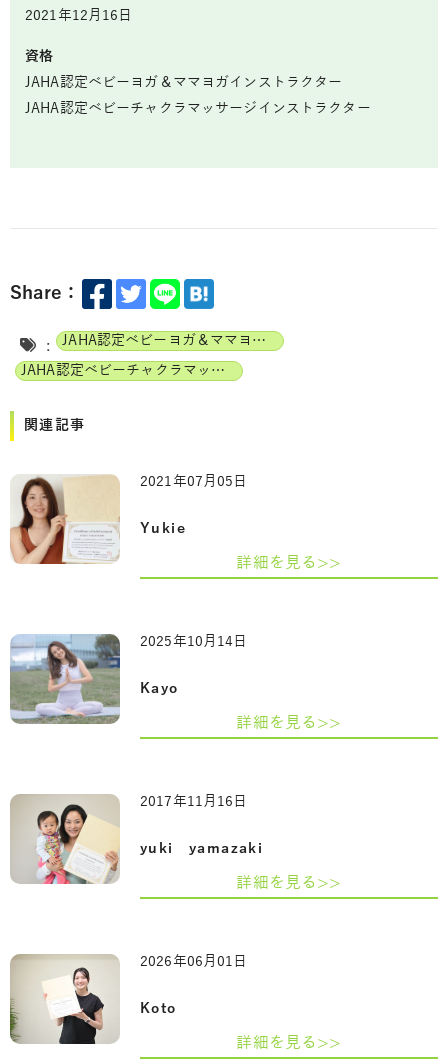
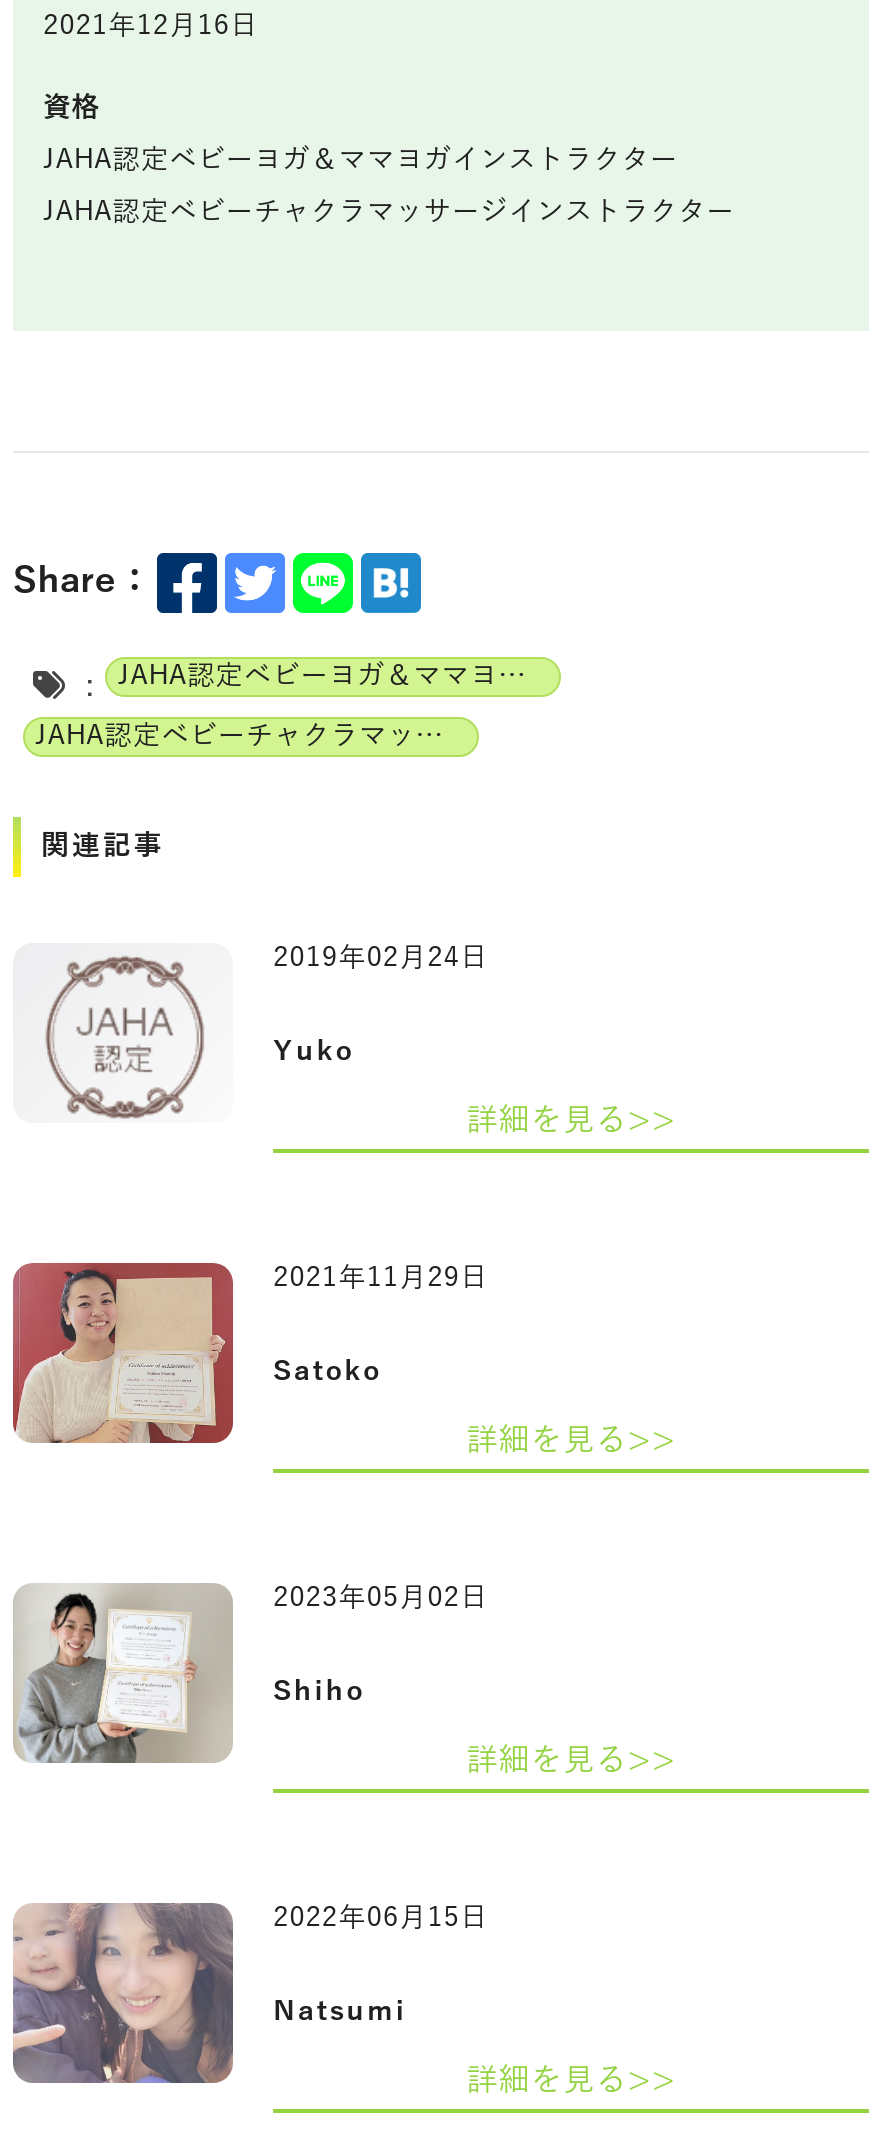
[9,474,186,565] [image] | Yukie -> [13,945,354,1123] [image] | Yuko
[140,473,247,488] 2021年07月05日 -> [273,942,488,972] 2019年02月24日
[9,633,179,725] [image] | Kayo -> [11,1261,382,1445] [image] | Satoko
[140,633,247,648] 2025年10月14日 -> [273,1262,488,1292] 2021年11月29日
[12,795,263,885] [image] | yuki yamazaki -> [17,1587,365,1765] [image] | Shiho
[140,793,247,808] 2017年11月16日 -> [273,1582,488,1612] 2023年05月02日
[9,954,177,1045] [image] | Koto -> [11,1903,407,2085] [image] | Natsumi
[140,953,247,968] 2026年06月01日 -> [273,1902,488,1932] 2022年06月15日

